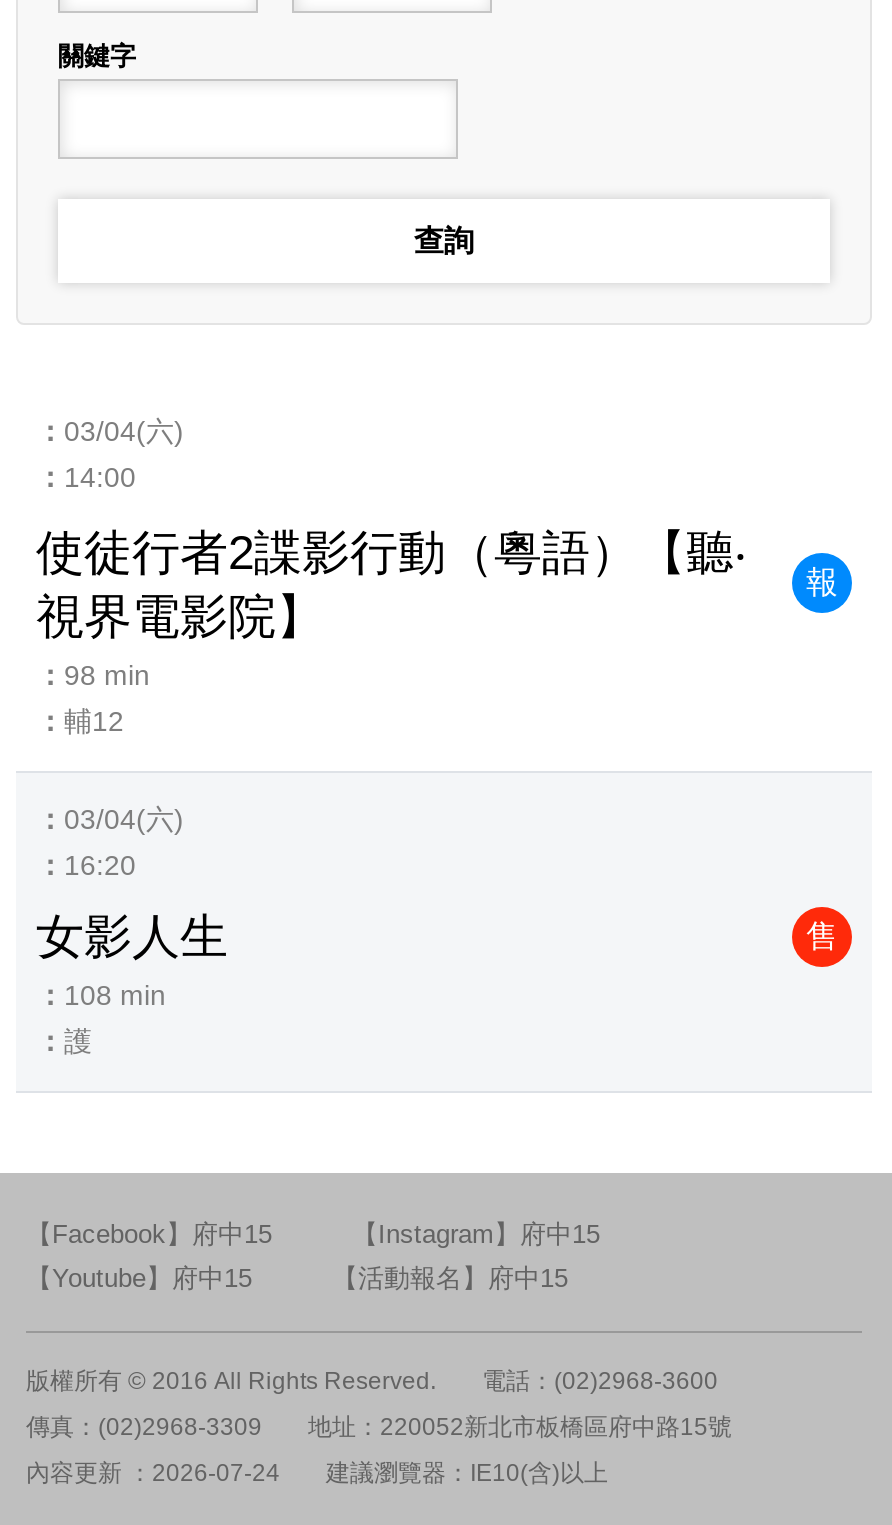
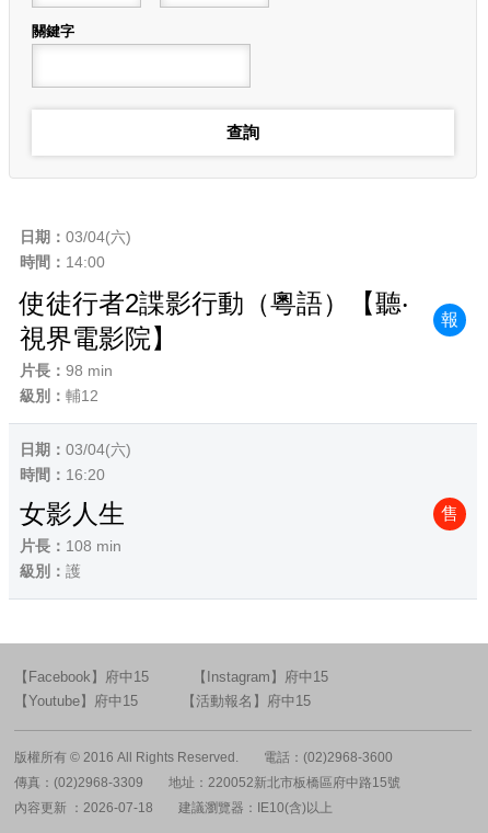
[26,1459,608,1487] 內容更新 ：2026-07-24 建議瀏覽器：IE10(含)以上 -> [14,800,333,815] 內容更新 ：2026-07-18 建議瀏覽器：IE10(含)以上

